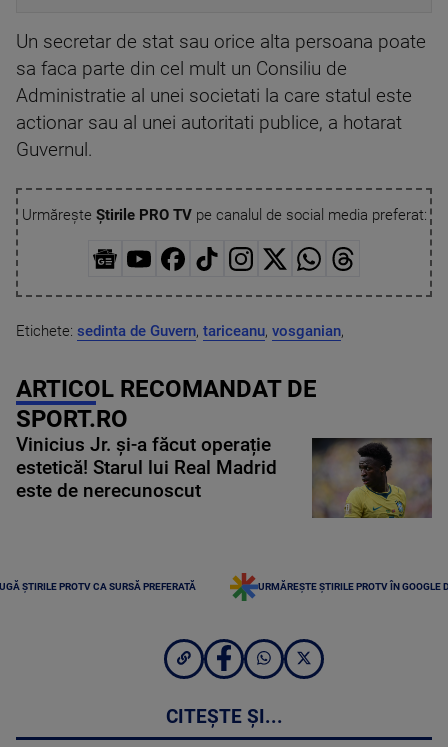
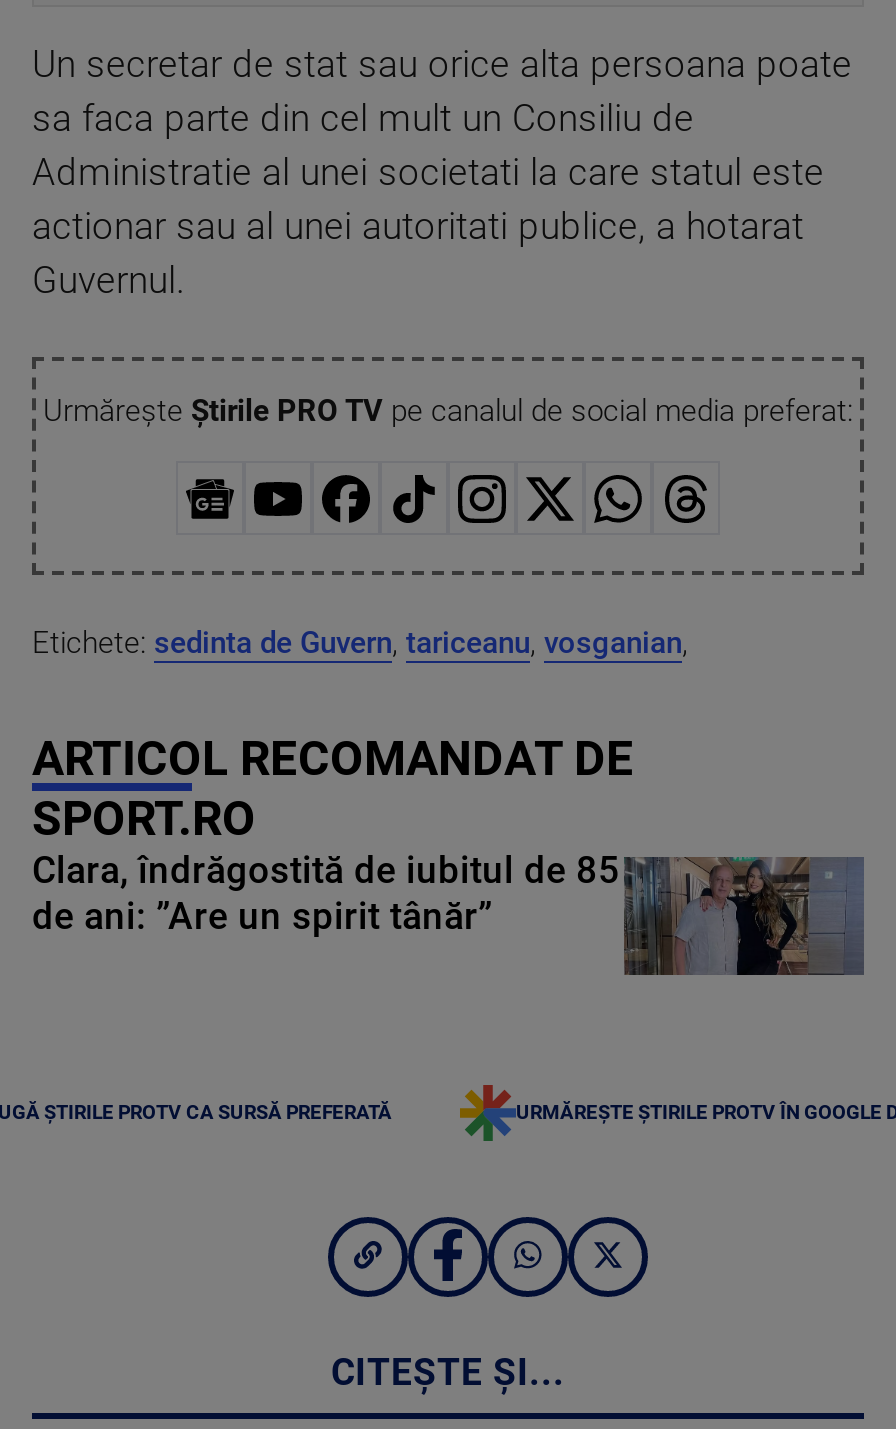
[16,434,432,519] [image] | Vinicius Jr. și-a făcut operație | estetică! Starul lui Real Madrid | este de nerecunoscut -> [32,849,864,977] [image] | Clara, îndrăgostită de iubitul de 85 | de ani: ”Are un spirit tânăr”

